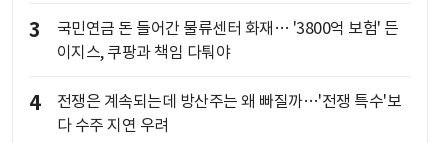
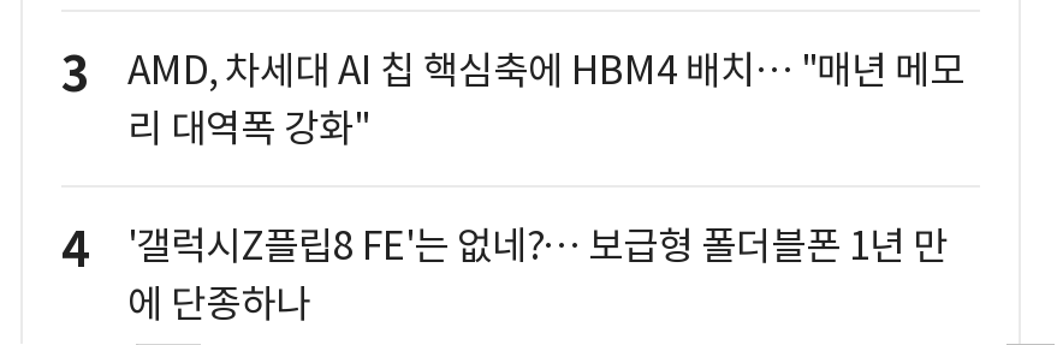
[56,18,398,62] 국민연금 돈 들어간 물류센터 화재… '3800억 보험' 든 | 이지스, 쿠팡과 책임 다퉈야 -> [127,45,964,151] AMD, 차세대 AI 칩 핵심축에 HBM4 배치… "매년 메모 | 리 대역폭 강화"
[56,91,401,135] 전쟁은 계속되는데 방산주는 왜 빠질까…'전쟁 특수'보 | 다 수주 지연 우려 -> [127,220,948,326] '갤럭시Z플립8 FE'는 없네?… 보급형 폴더블폰 1년 만 | 에 단종하나

